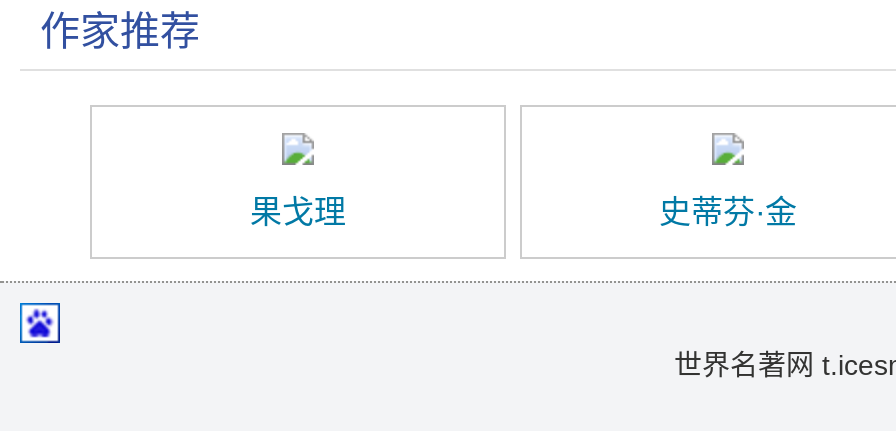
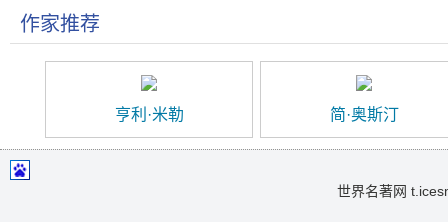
[250,195,797,229] 果戈理 | 史蒂芬·金 -> [114,106,398,123] 亨利·米勒 | 简·奥斯汀

